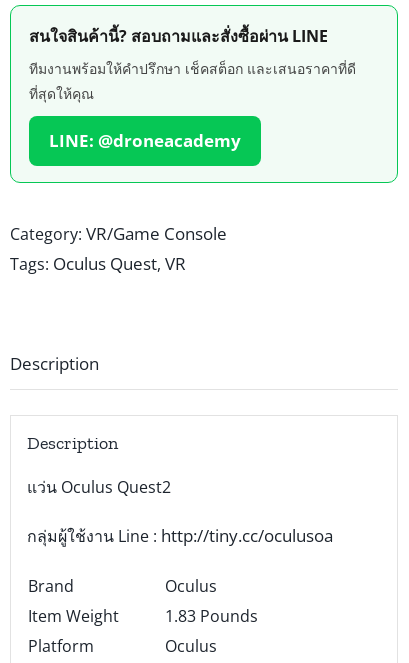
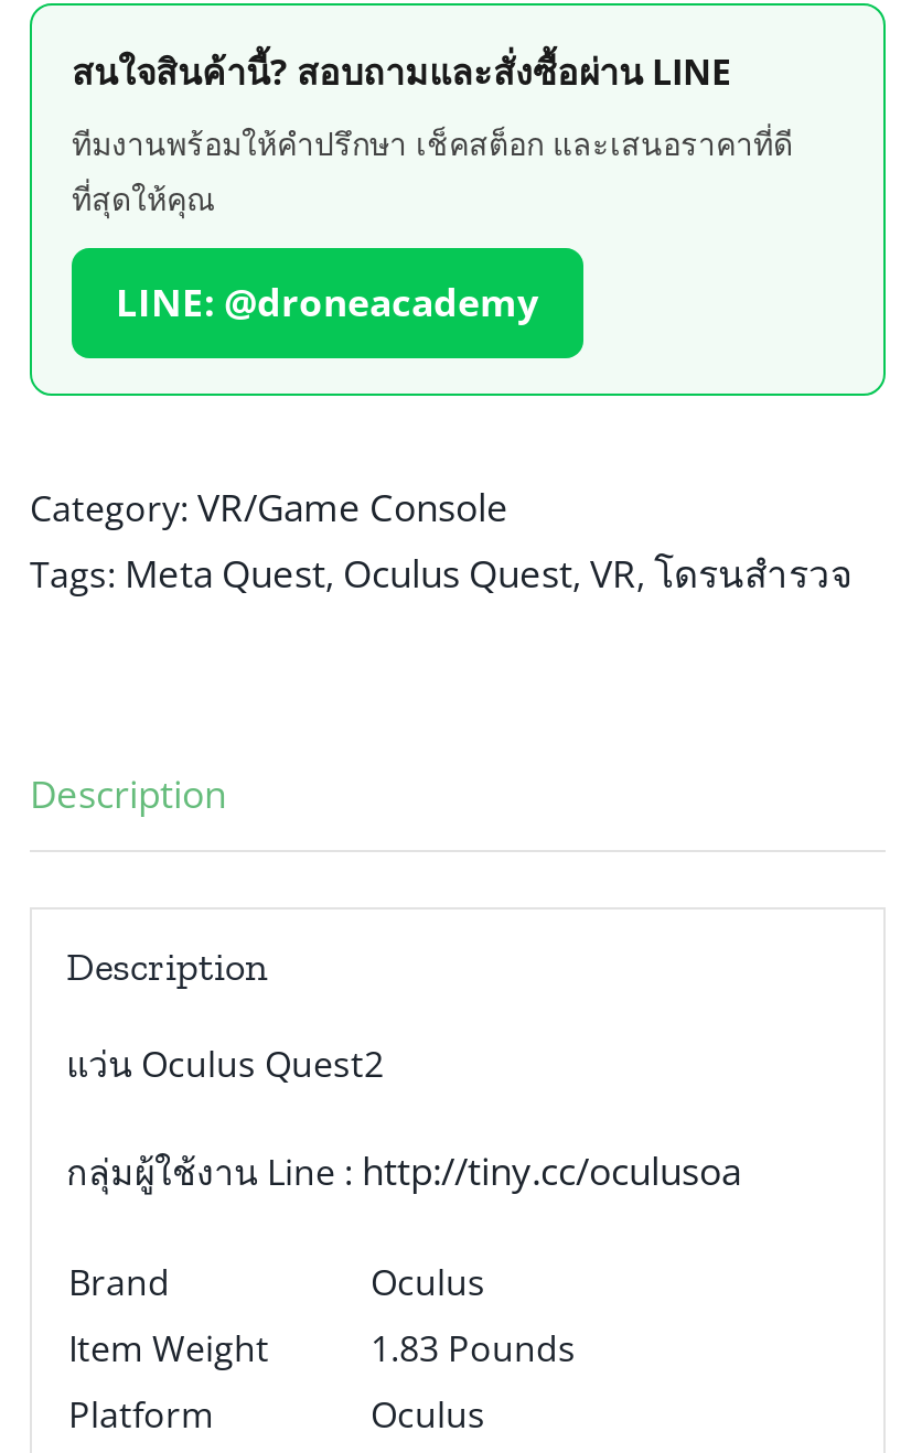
[10,252,186,275] Tags: Oculus Quest, VR -> [30,547,853,598] Tags: Meta Quest, Oculus Quest, VR,โดรนสำรวจ

